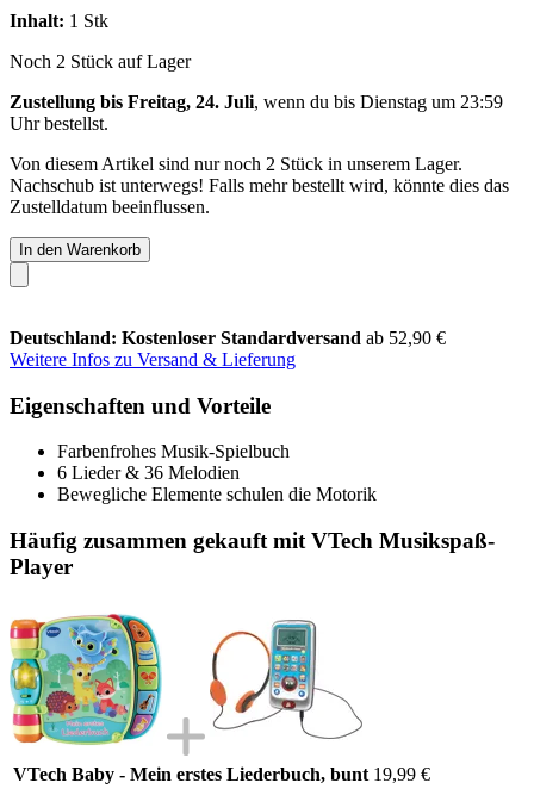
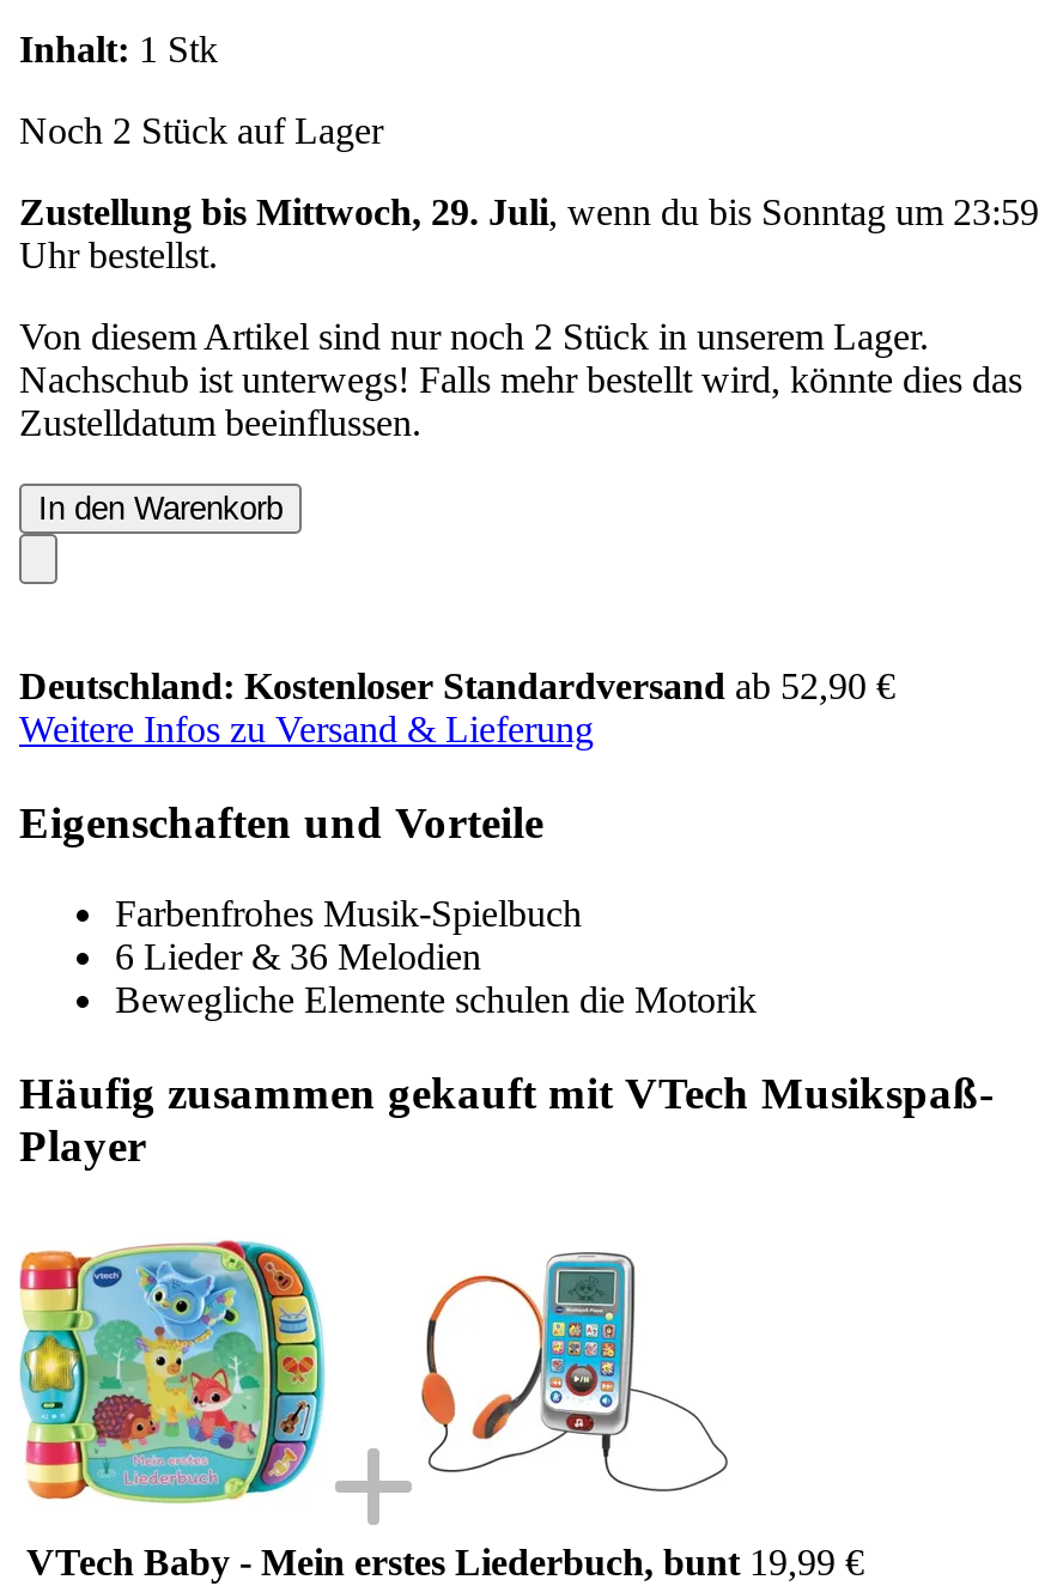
[10,92,503,112] Zustellung bis Freitag, 24. Juli, wenn du bis Dienstag um 23:59 -> [19,191,1039,232] Zustellung bis Mittwoch, 29. Juli, wenn du bis Sonntag um 23:59

